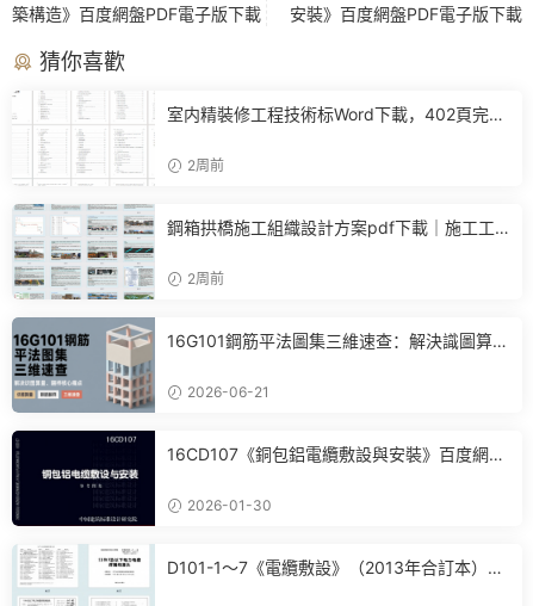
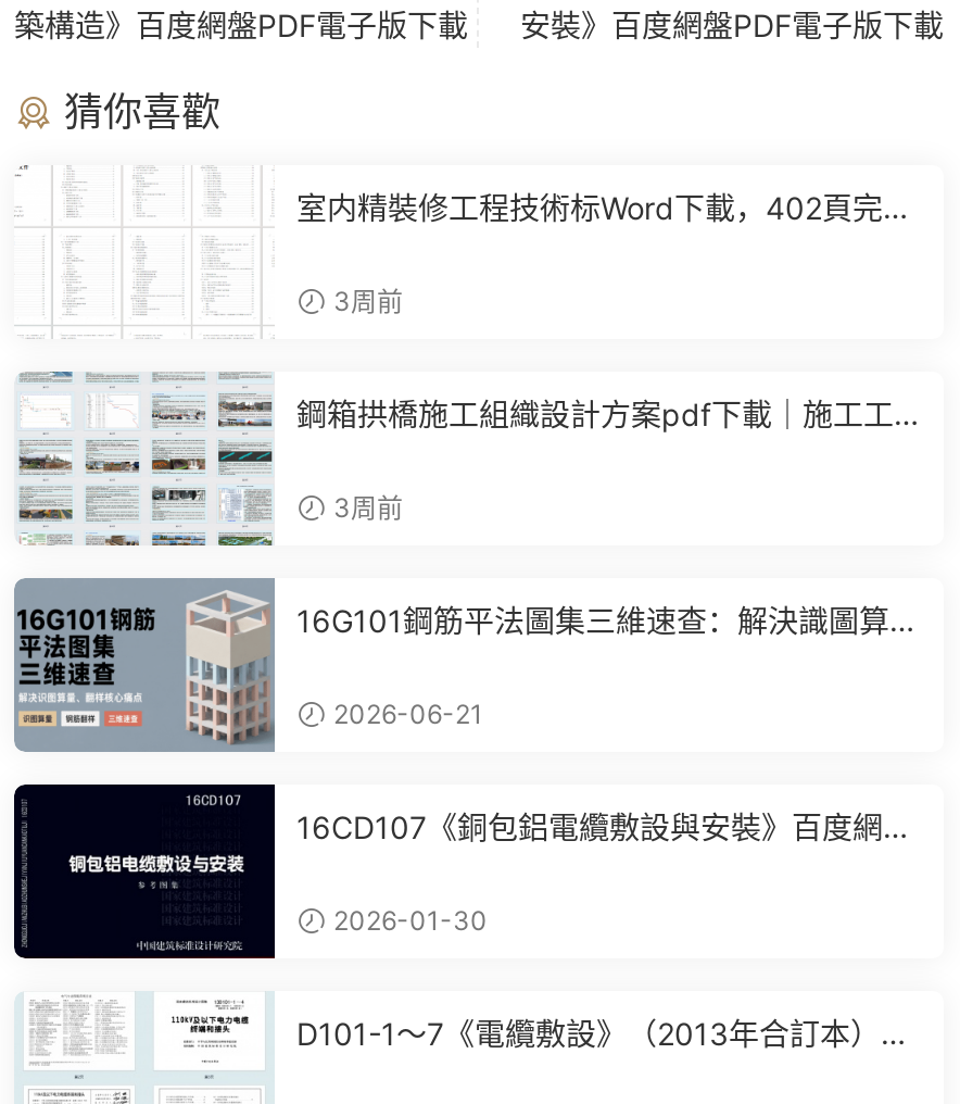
[184,156,224,174] 2周前 -> [327,284,403,316] 3周前
[184,269,224,287] 2周前 -> [327,490,403,523] 3周前

